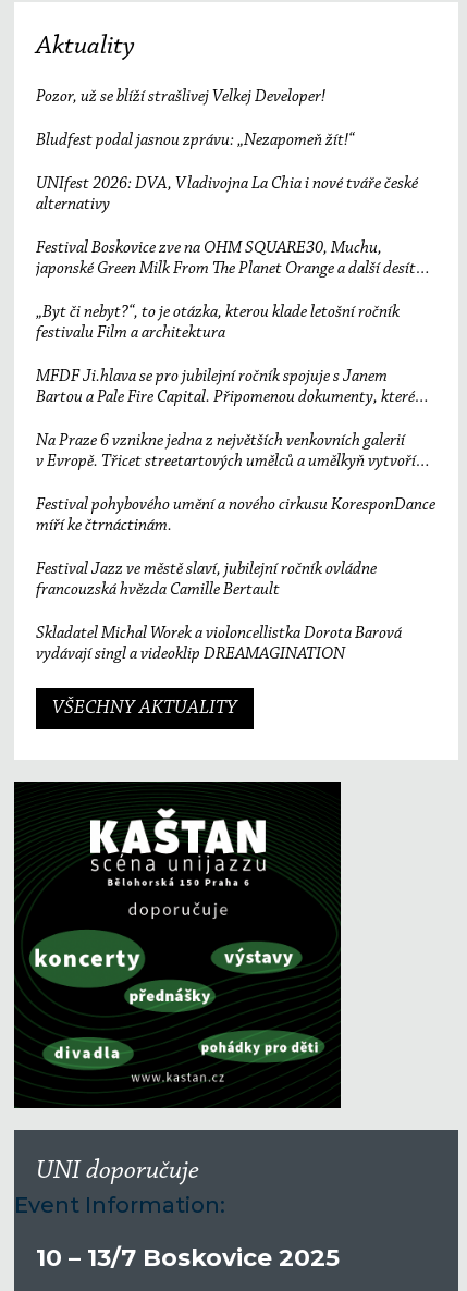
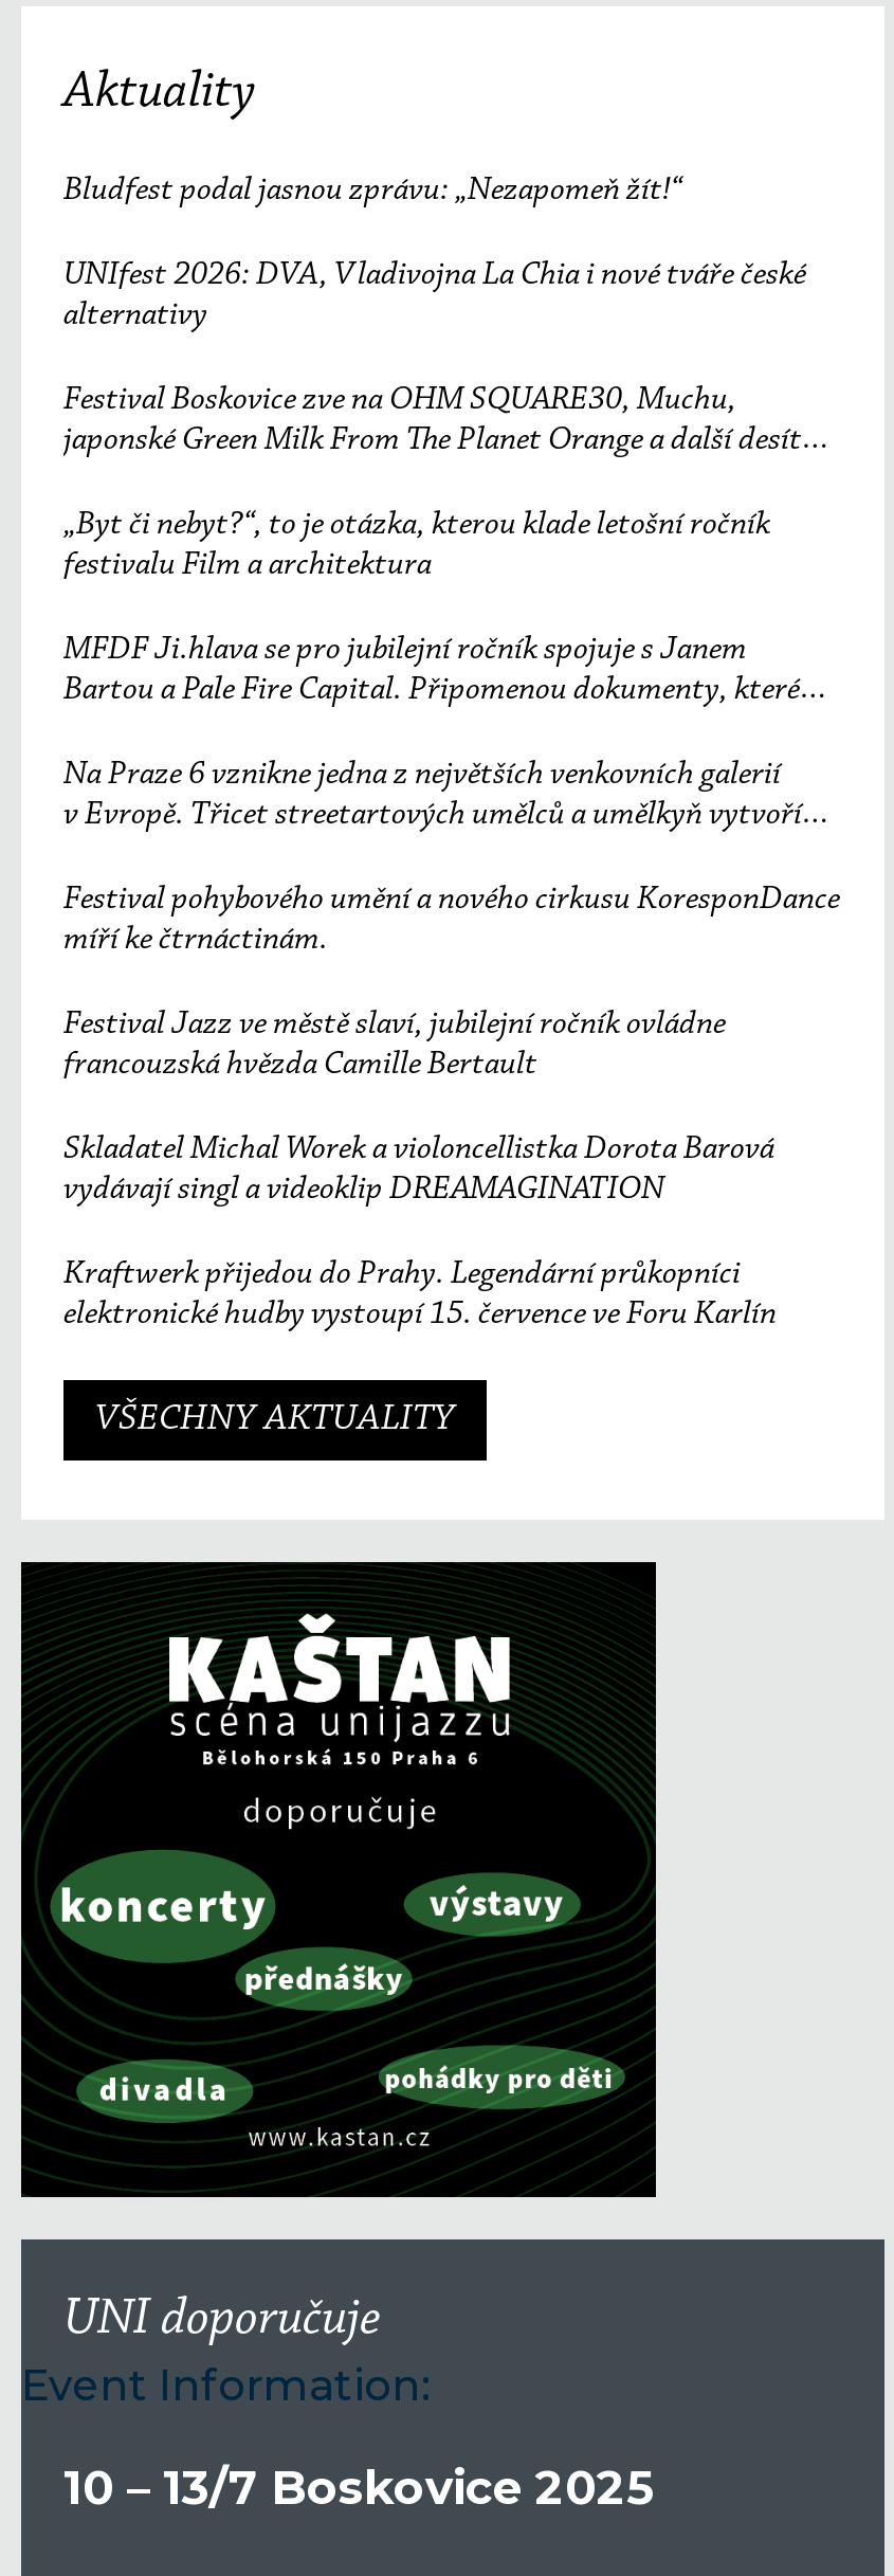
[36,88,325,105] Pozor, už se blíží strašlivej Velkej Developer! -> none
moved [36,131,435,642] -> [63,173,840,1166]: Bludfest podal jasnou zprávu: „Nezapomeň žít!“ | UNIfest 2026: DVA, Vladivojna La Chia i nové tváře české | alternativy | ... | francouzská hvězda Camille Bertault | Skladatel Michal Worek a violoncellistka Dorota Barová
none -> [63,1257,777,1331] Kraftwerk přijedou do Prahy. Legendární průkopníci | elektronické hudby vystoupí 15. července ve Foru Karlín

